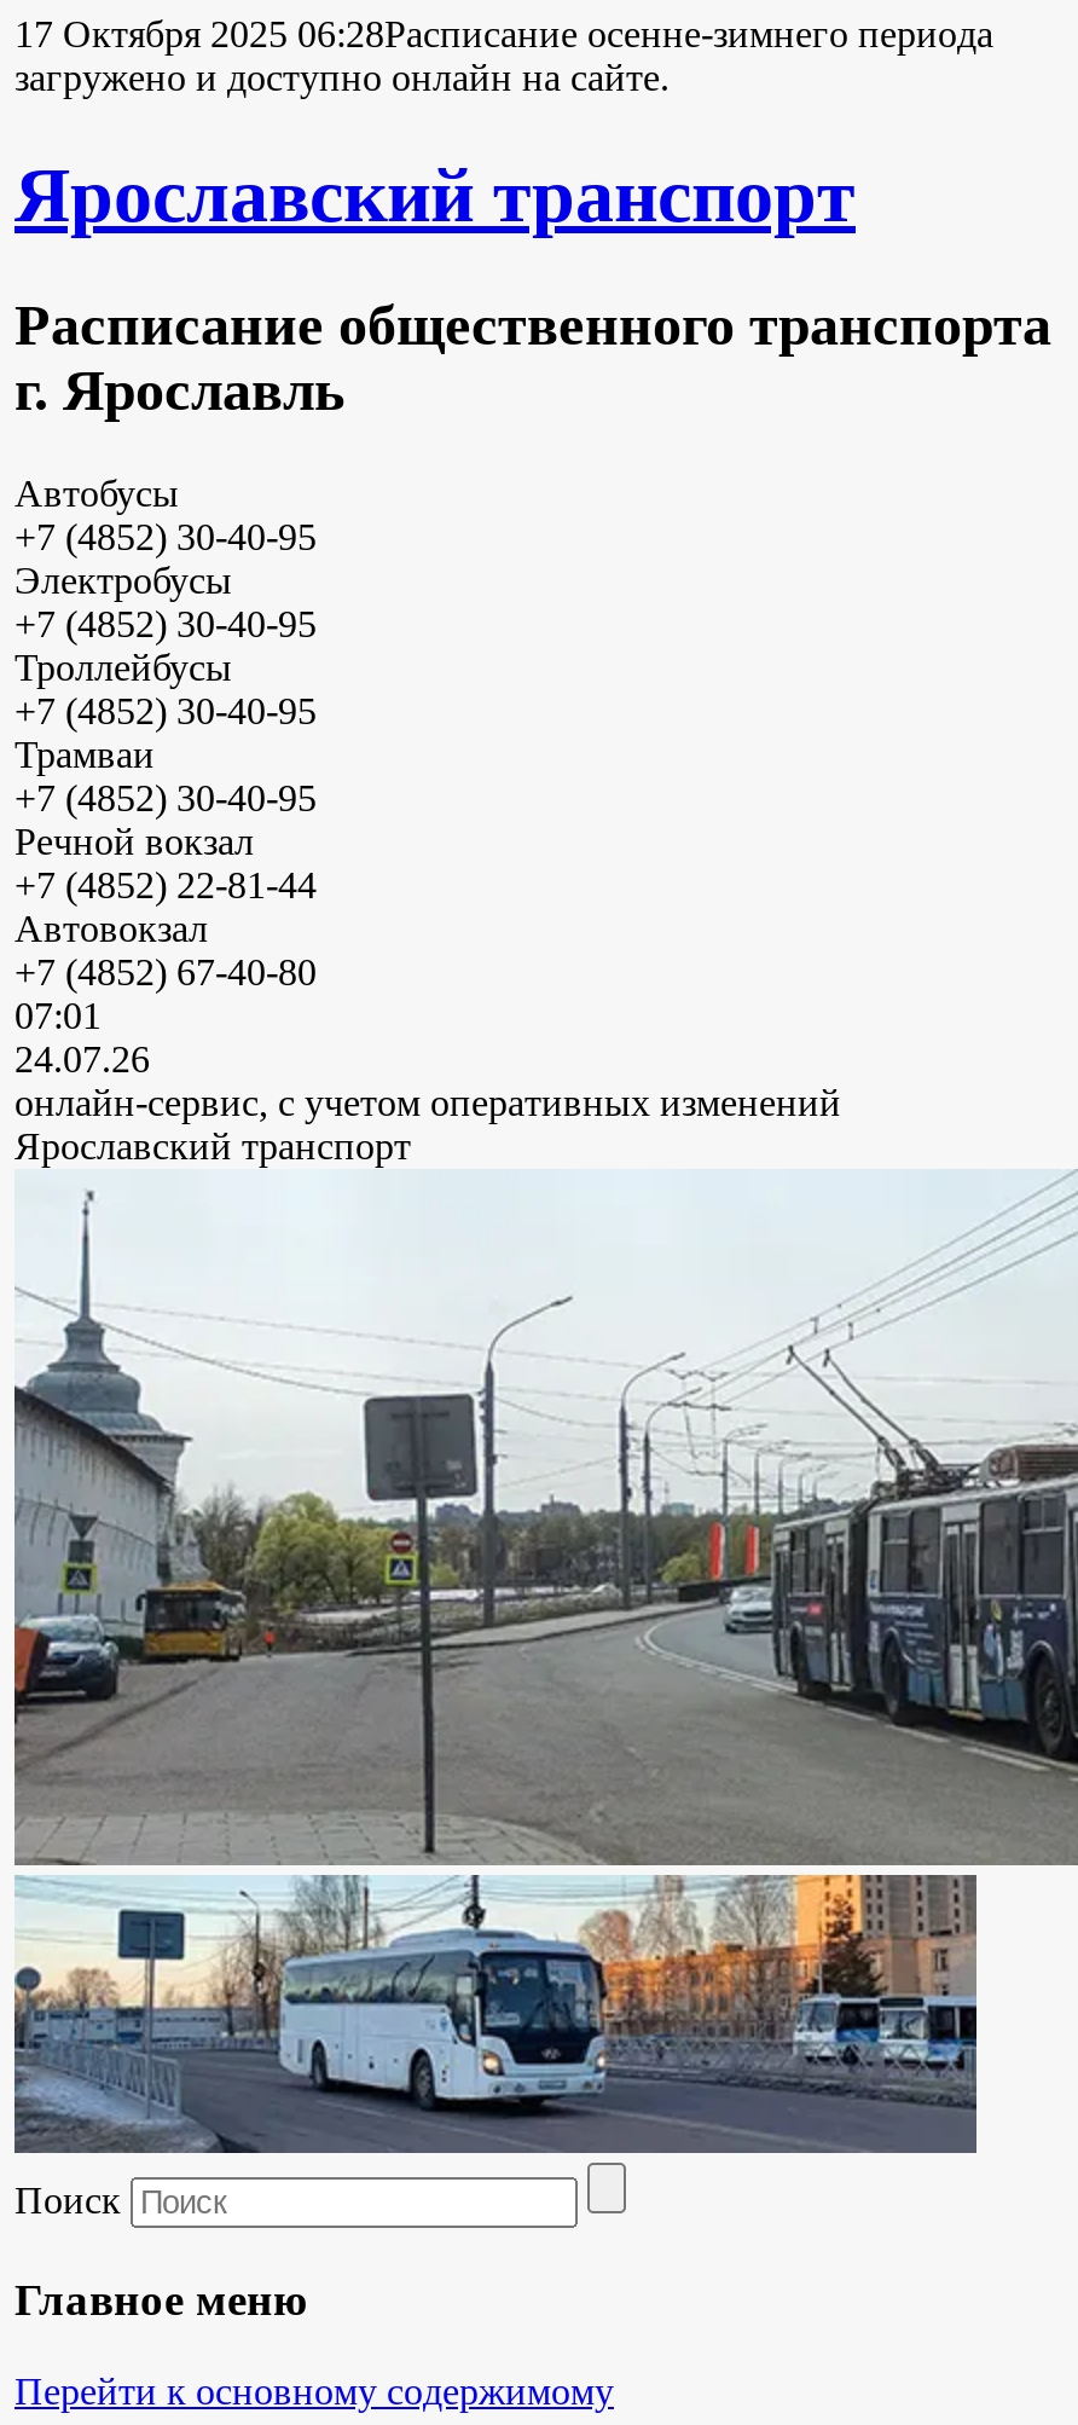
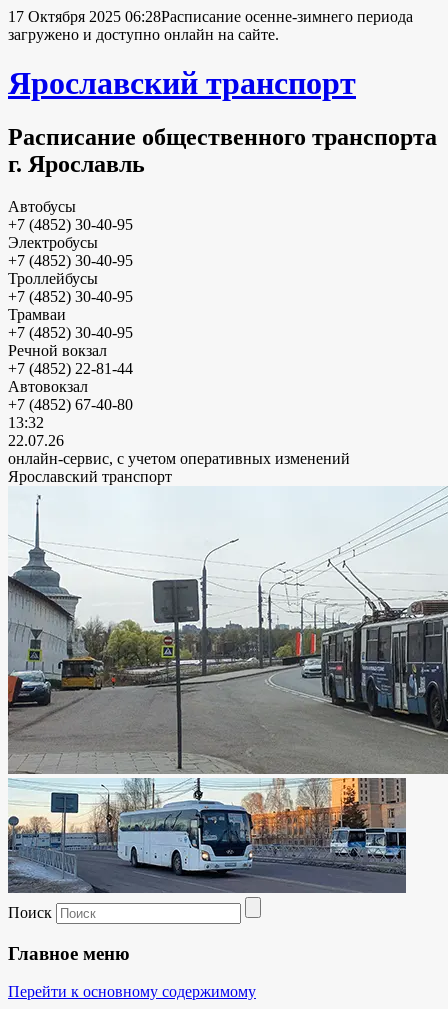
[15,994,102,1036] 07:01 -> [8,414,44,431] 13:32
[15,1038,150,1079] 24.07.26 -> [8,432,64,449] 22.07.26

